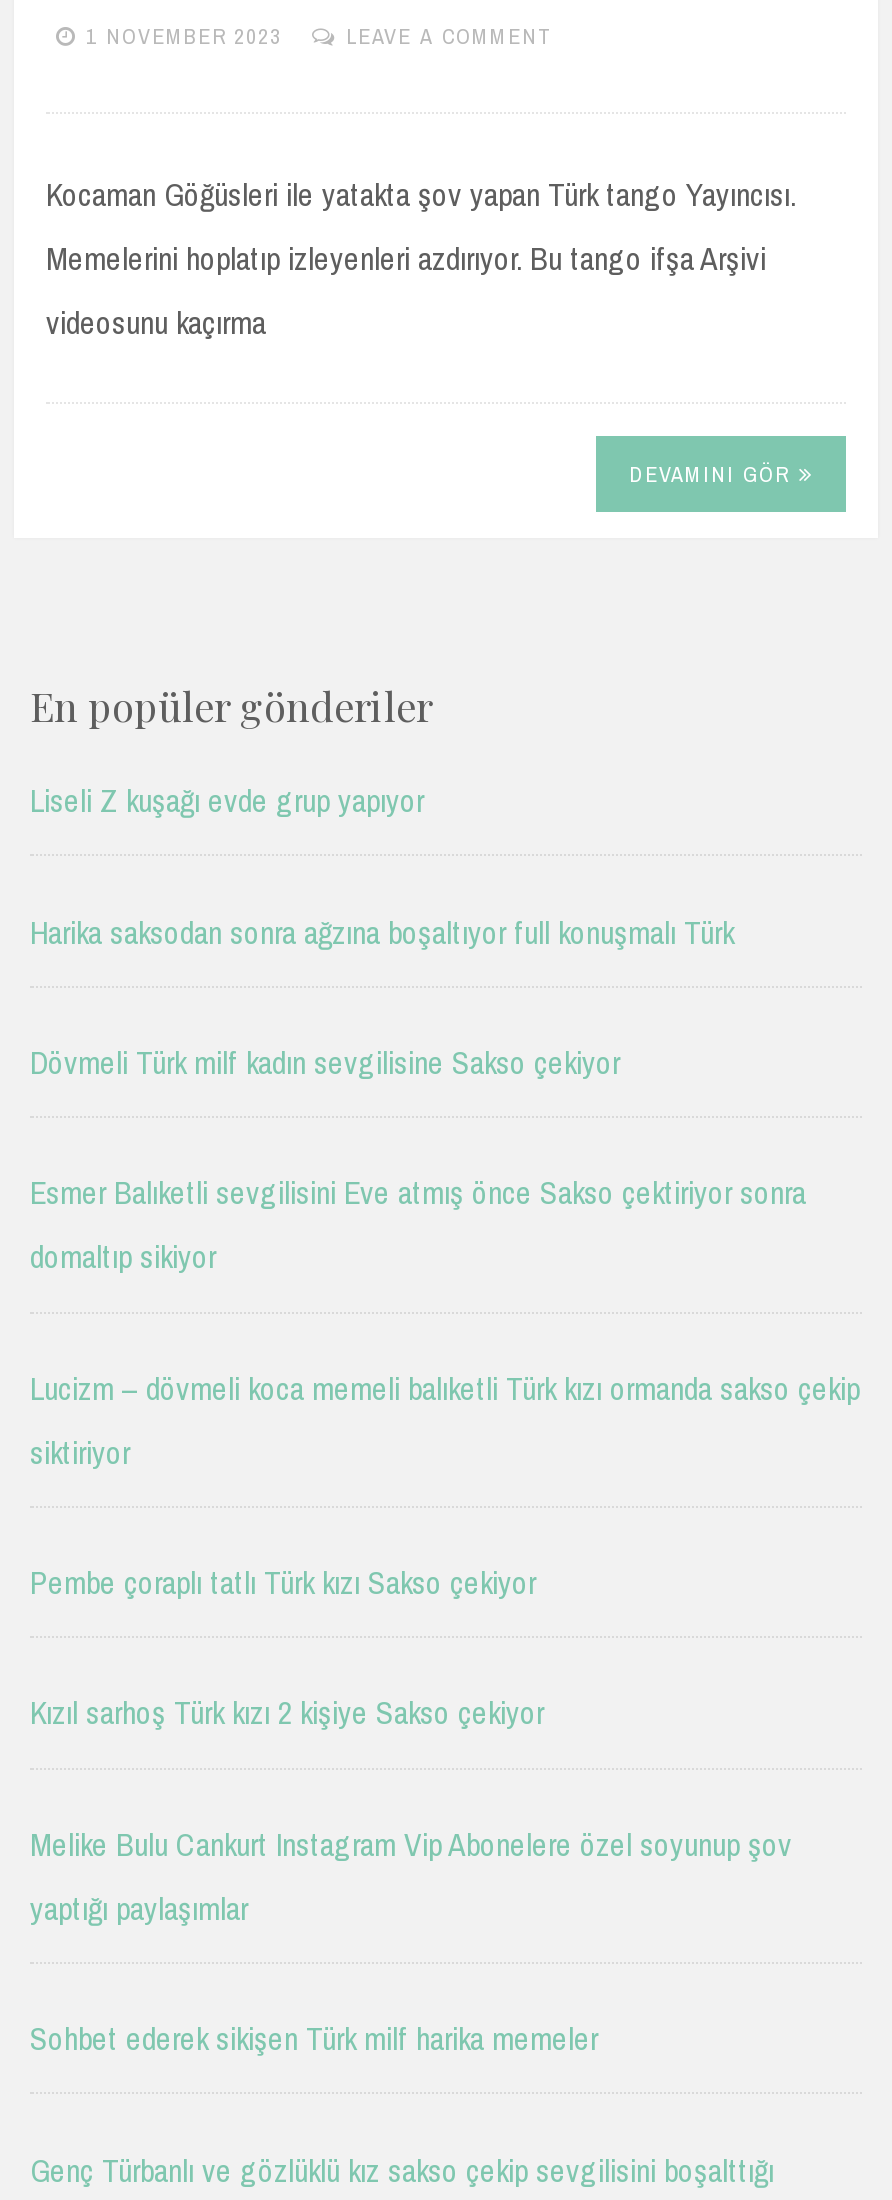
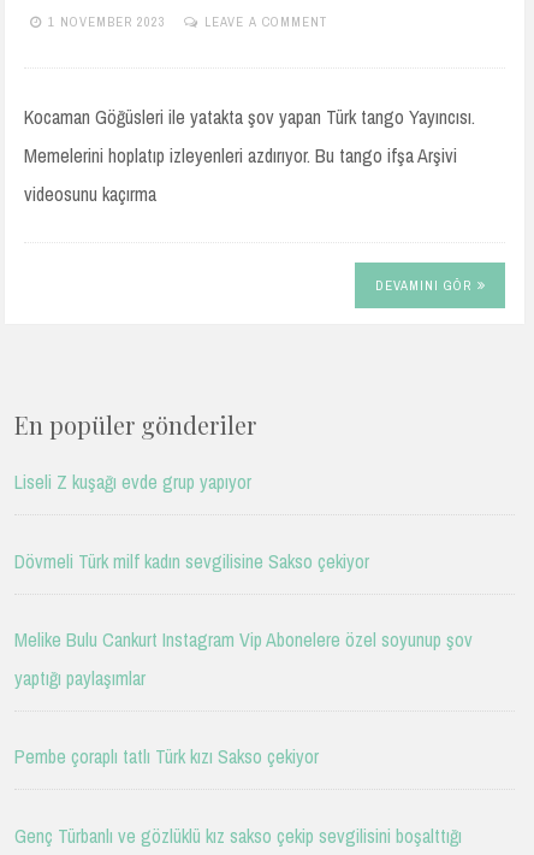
[30,909,734,953] Harika saksodan sonra ağzına boşaltıyor full konuşmalı Türk -> none
[30,1171,860,1735] Esmer Balıketli sevgilisini Eve atmış önce Sakso çektiriyor sonra | domaltıp sikiyor | Lucizm – dövmeli koca memeli balıketli Türk kızı ormanda sakso çekip | siktiriyor | Kızıl sarhoş Türk kızı 2 kişiye Sakso çekiyor -> none
moved [30,1560,536,1604] -> [14,743,319,770]: Pembe çoraplı tatlı Türk kızı Sakso çekiyor
[30,2016,598,2060] Sohbet ederek sikişen Türk milf harika memeler -> none

